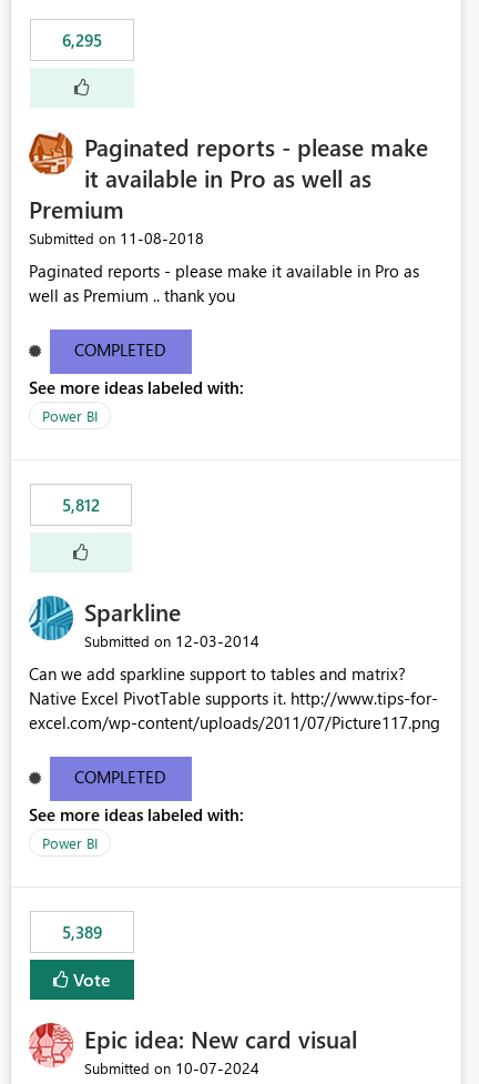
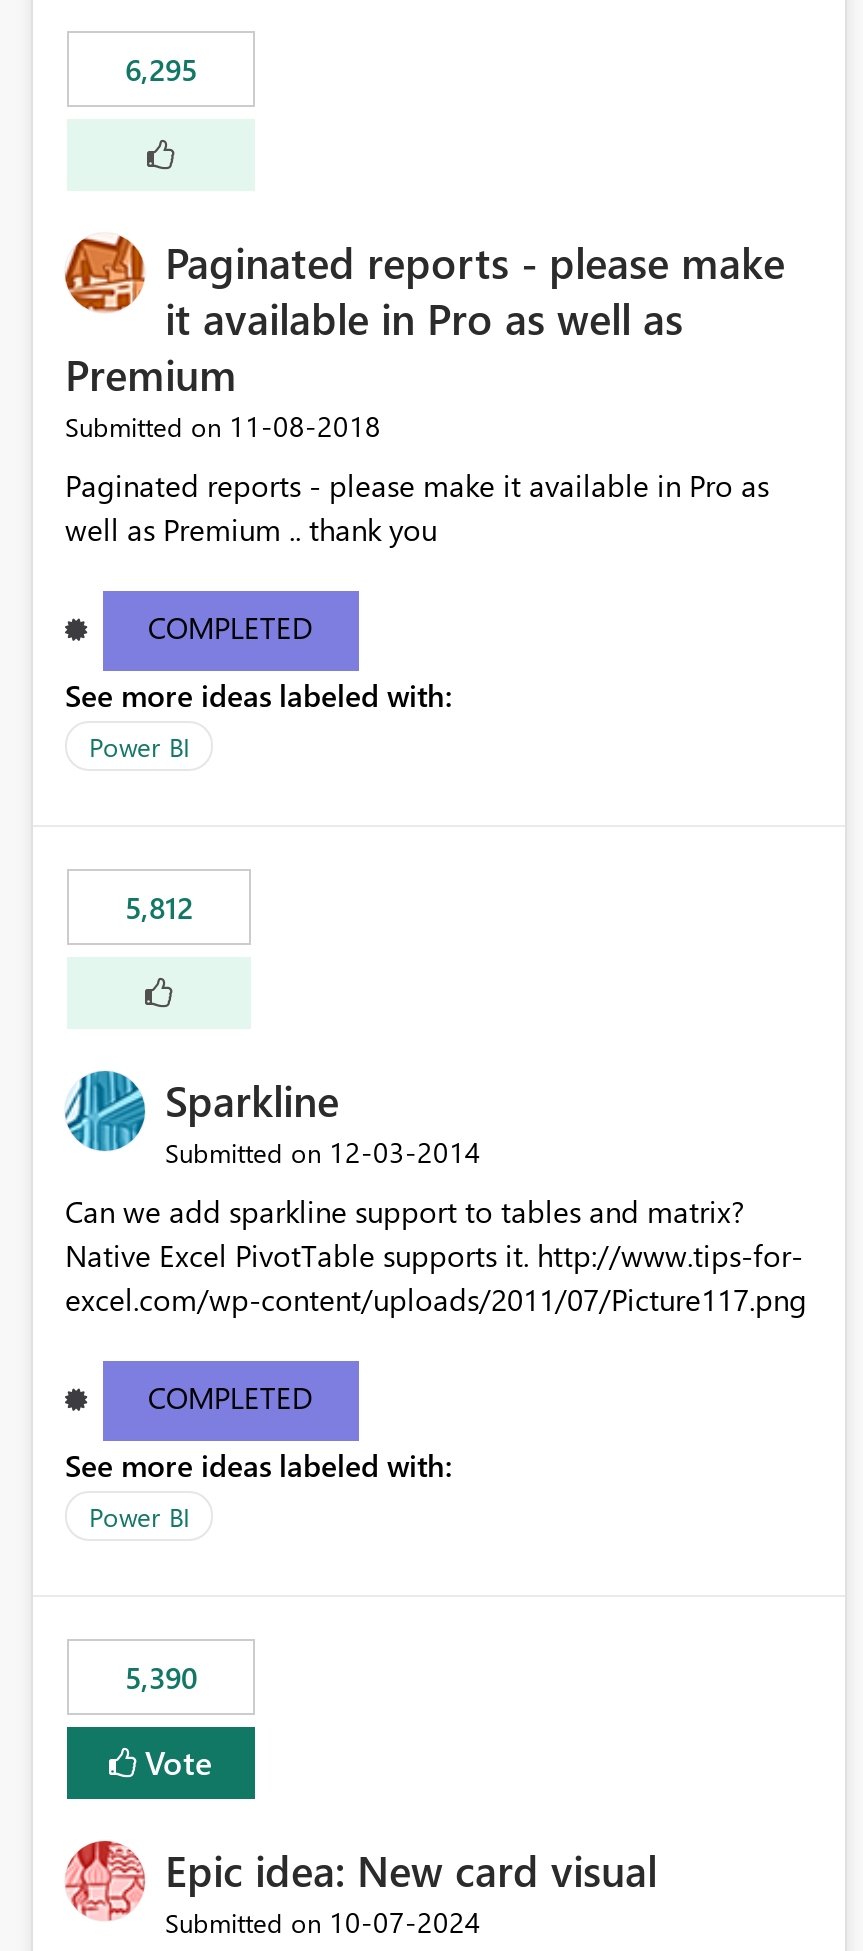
[62,921,102,944] 5,389 -> [125,1658,197,1698] 5,390

